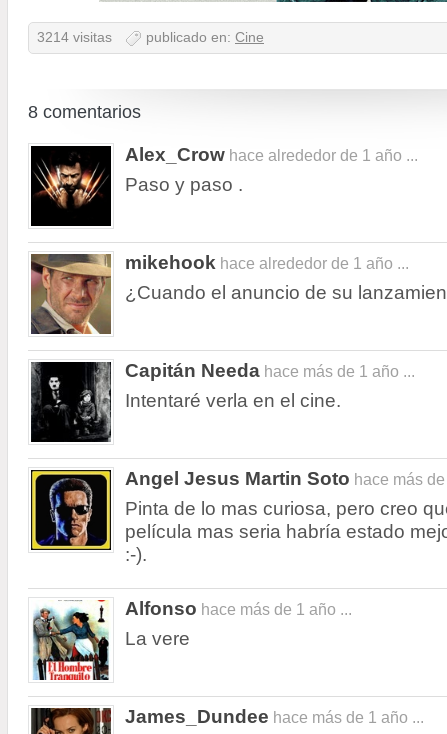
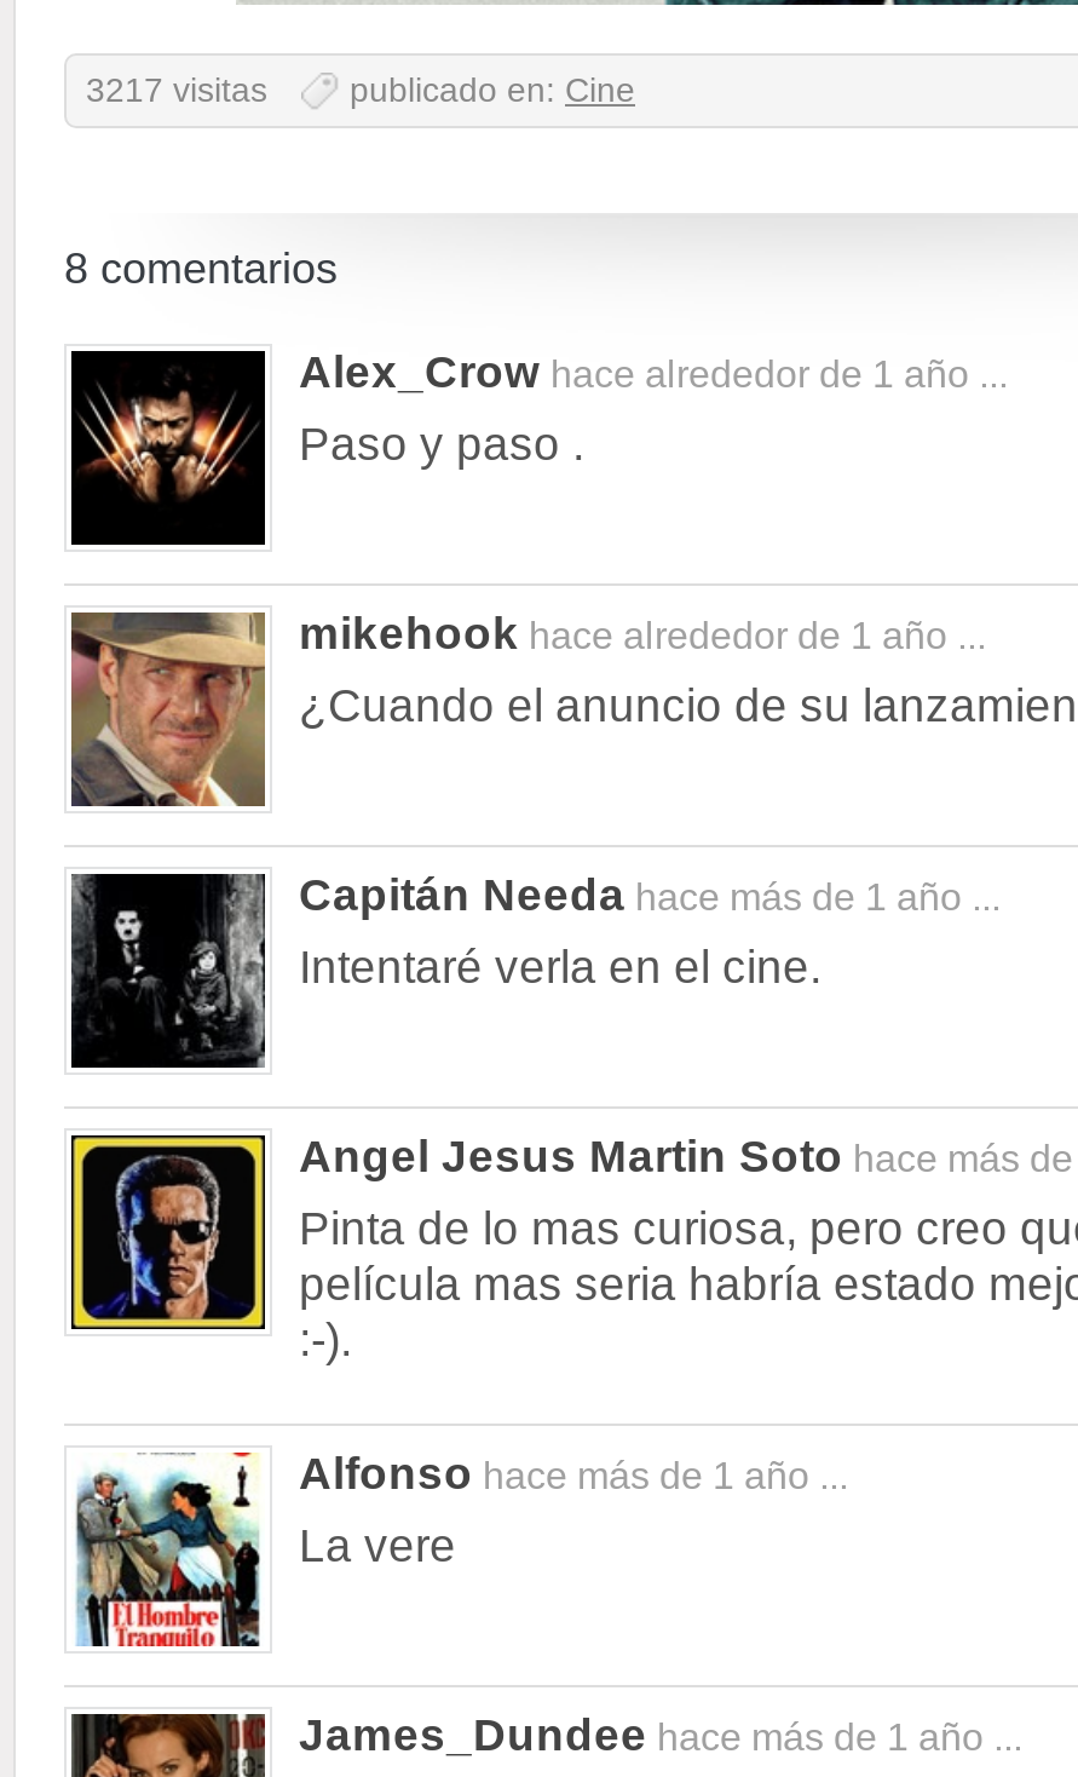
[37,29,264,45] 3214 visitas publicado en: Cine -> [86,71,635,110] 3217 visitas publicado en: Cine

